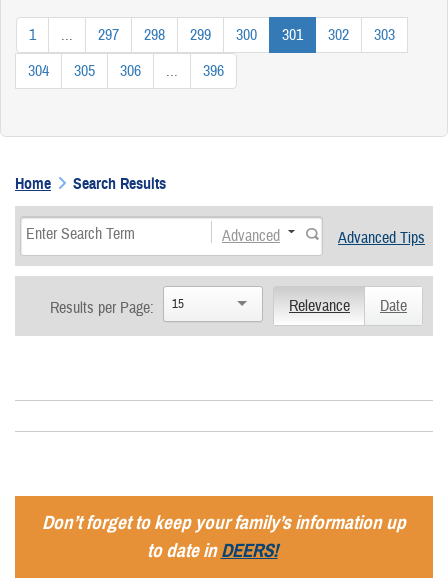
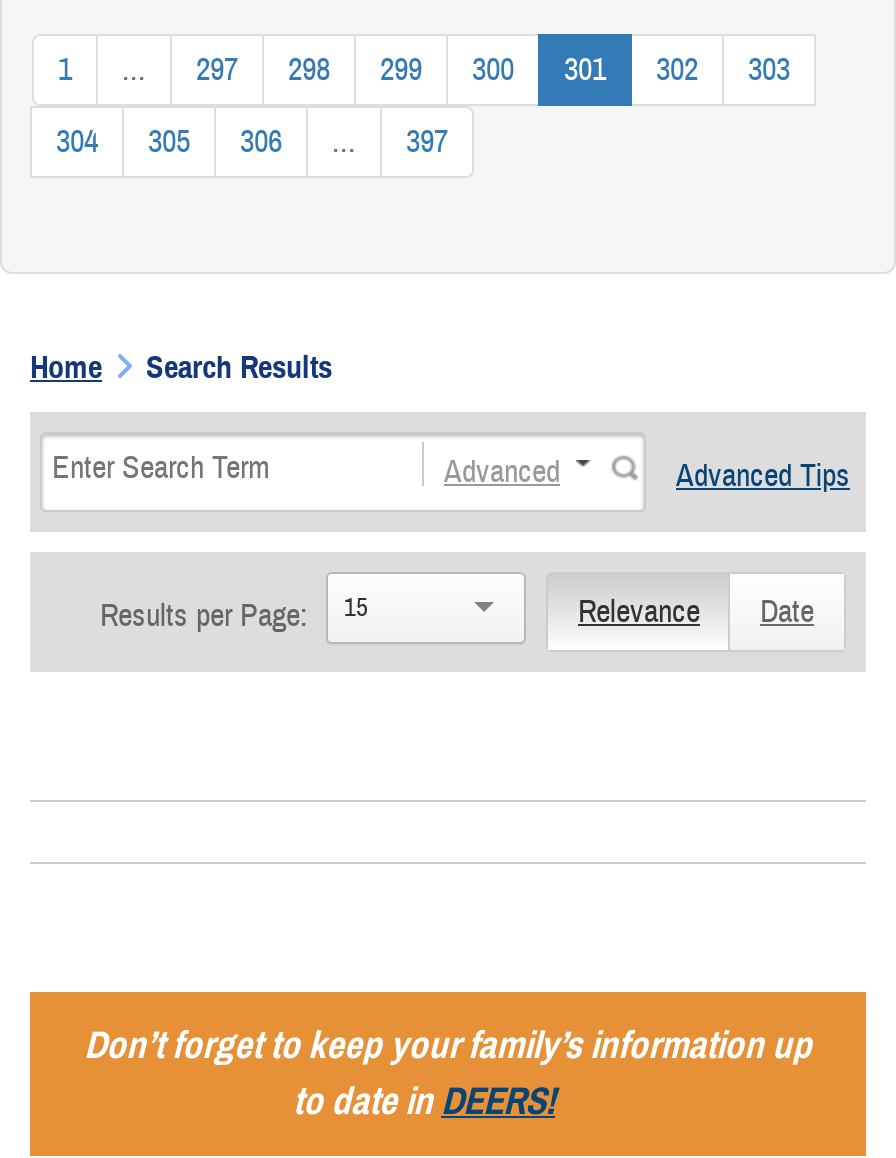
[203,61,224,81] 396 -> [406,121,448,161] 397

